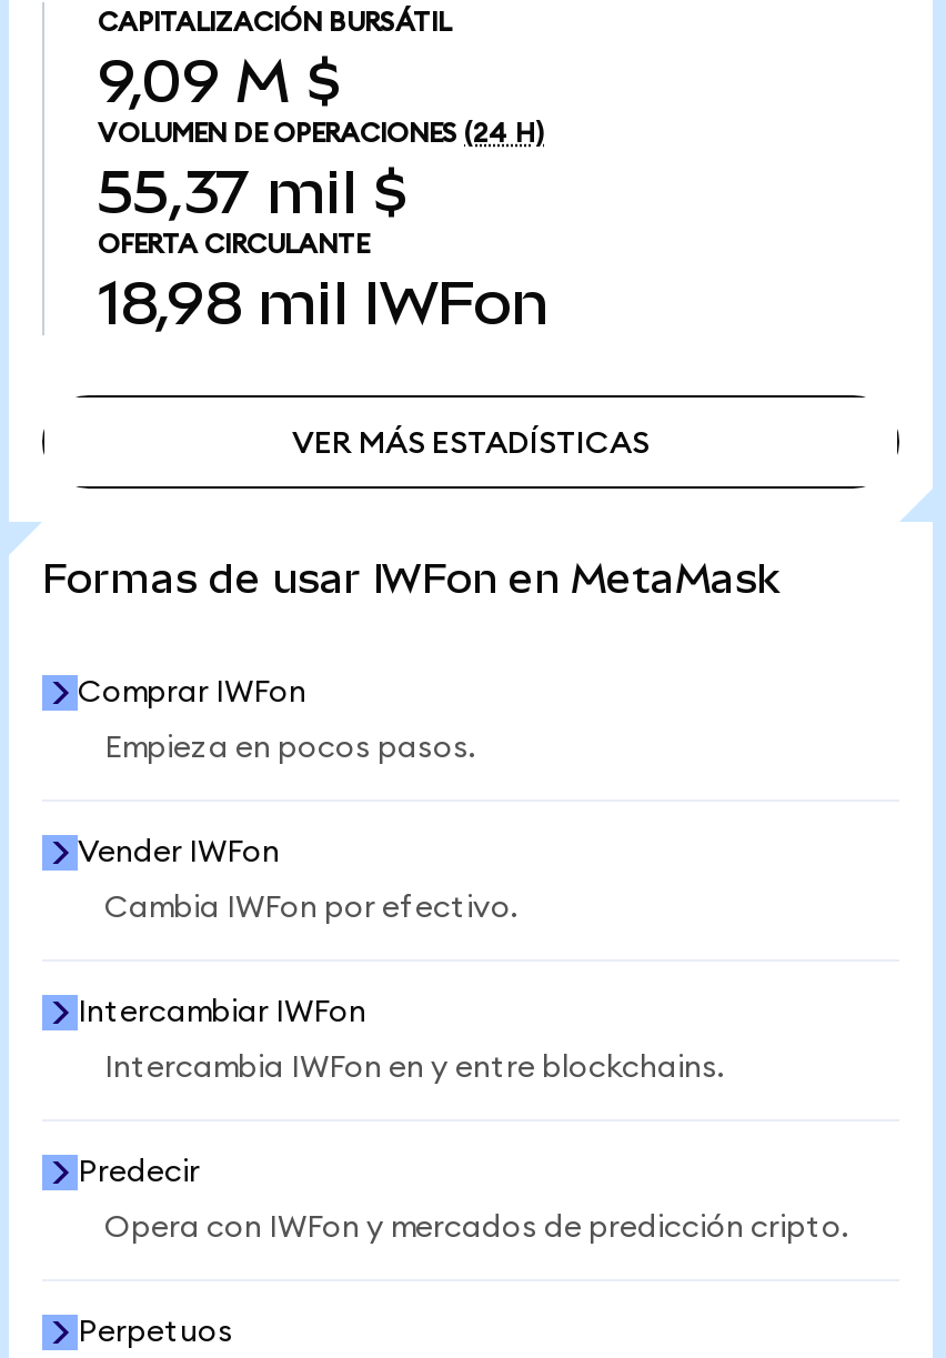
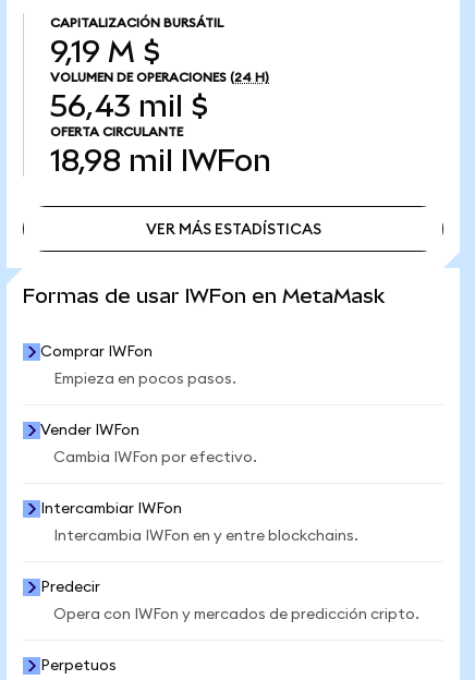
[98,47,342,115] 9,09 M $ -> [50,35,160,69] 9,19 M $
[98,158,409,227] 55,37 mil $ -> [50,89,208,123] 56,43 mil $

